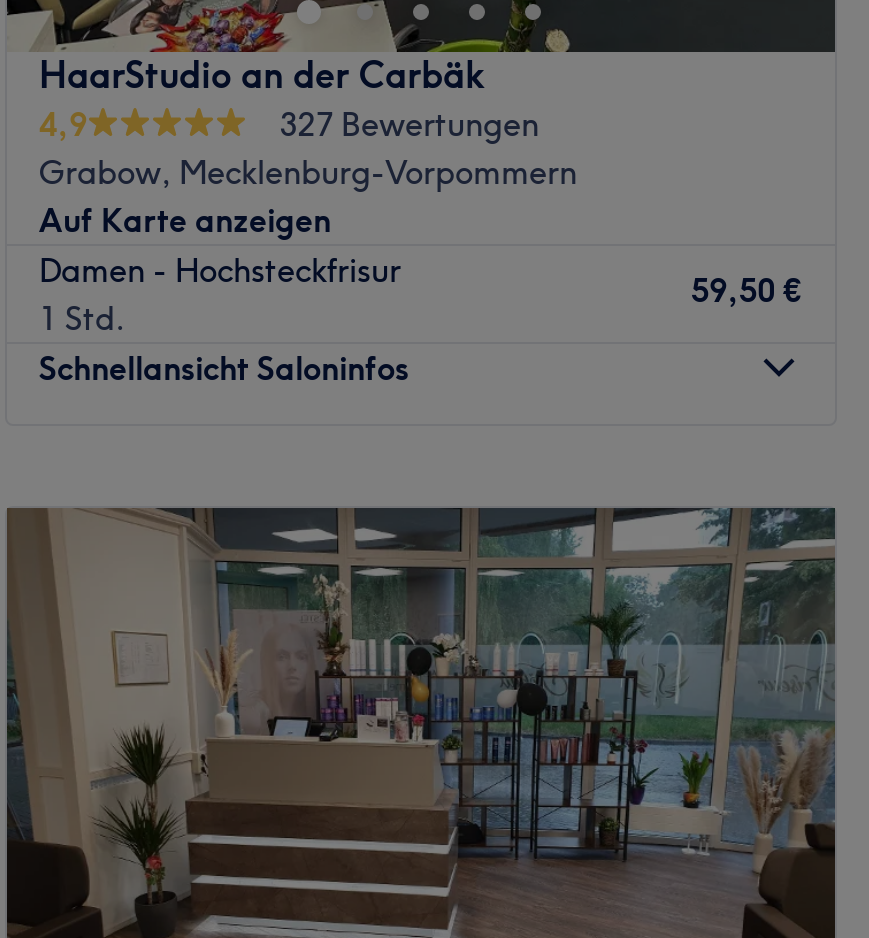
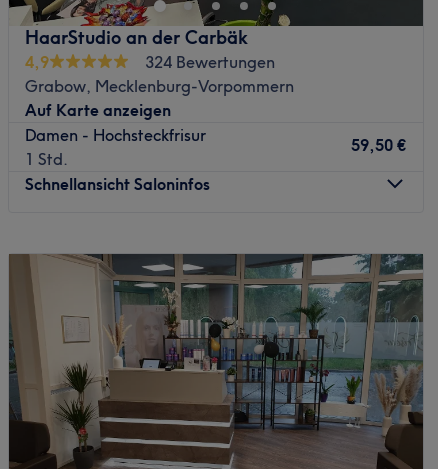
[279,104,539,144] 327 Bewertungen -> [145,52,275,72] 324 Bewertungen

